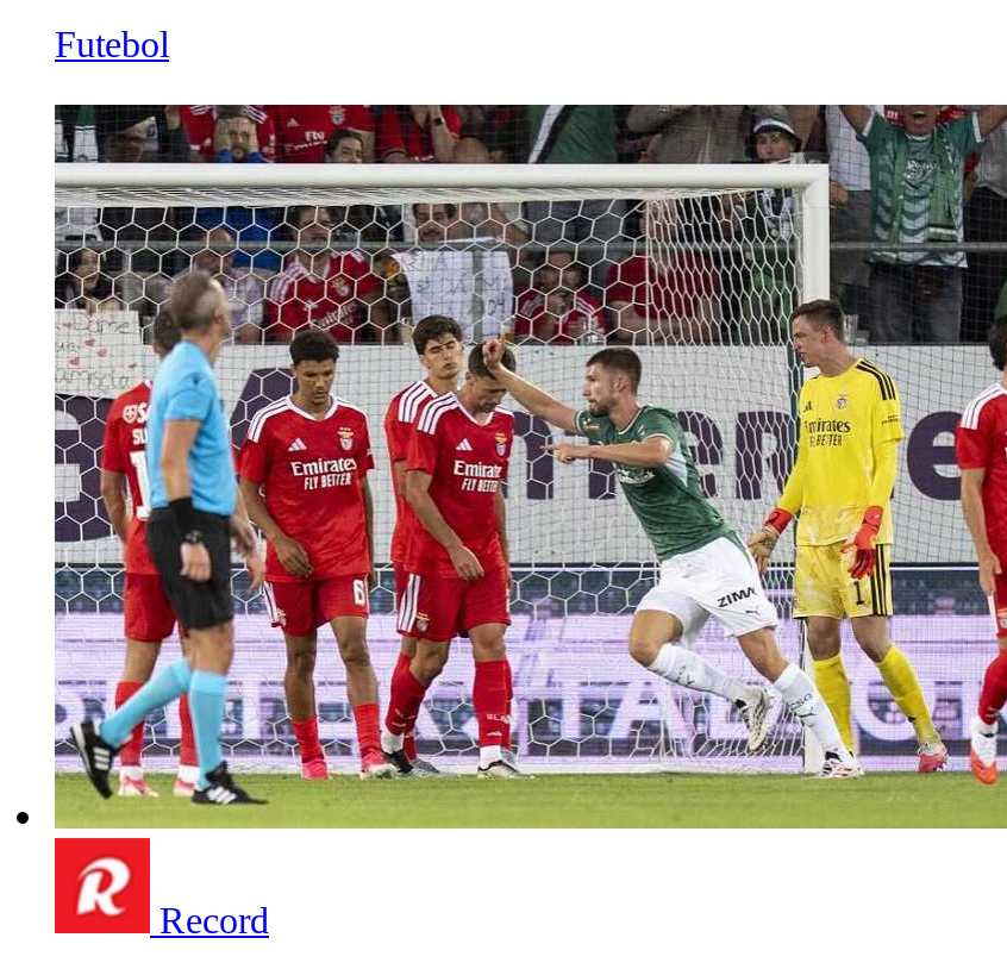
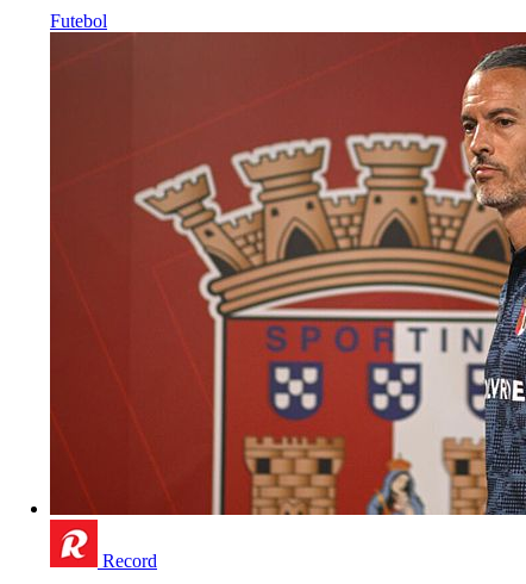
[52,68,1000,839] [image] -> [49,31,522,521] [image]

